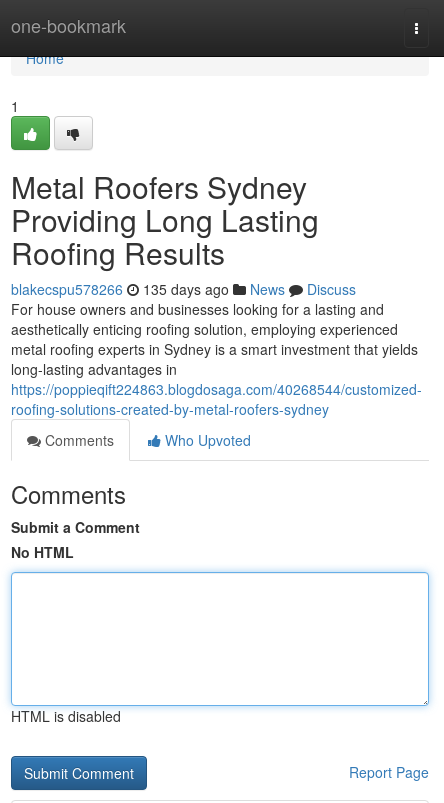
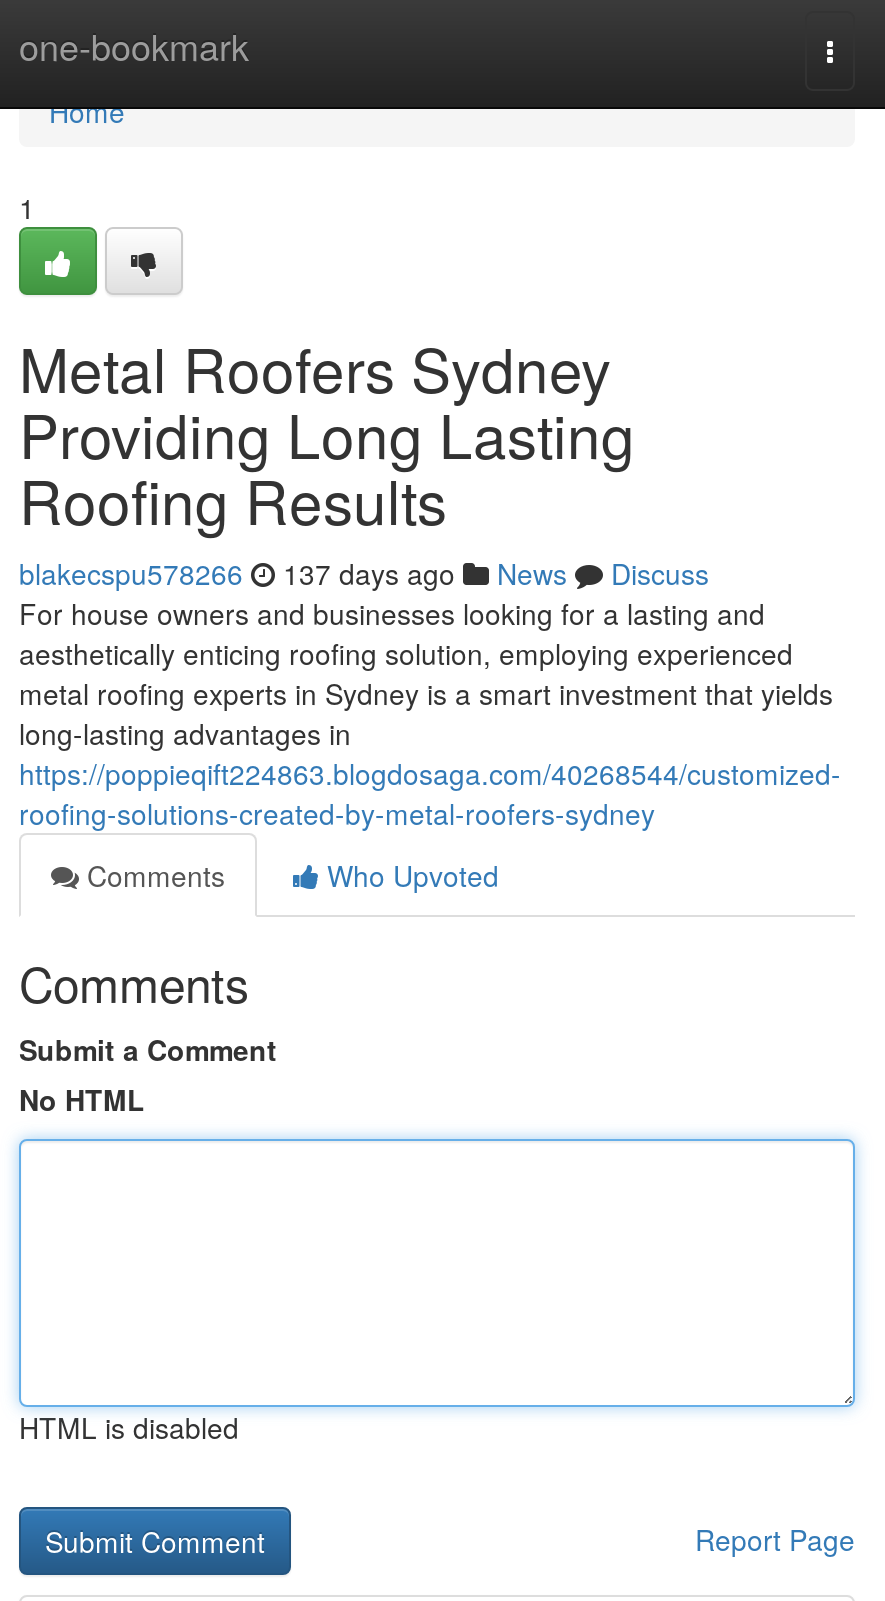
[11,279,356,299] blakecspu578266 135 days ago News Discuss -> [19,553,709,593] blakecspu578266 137 days ago News Discuss

